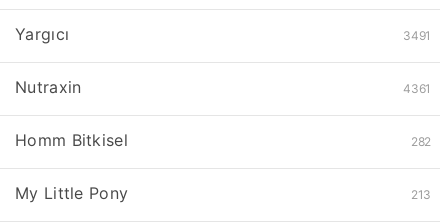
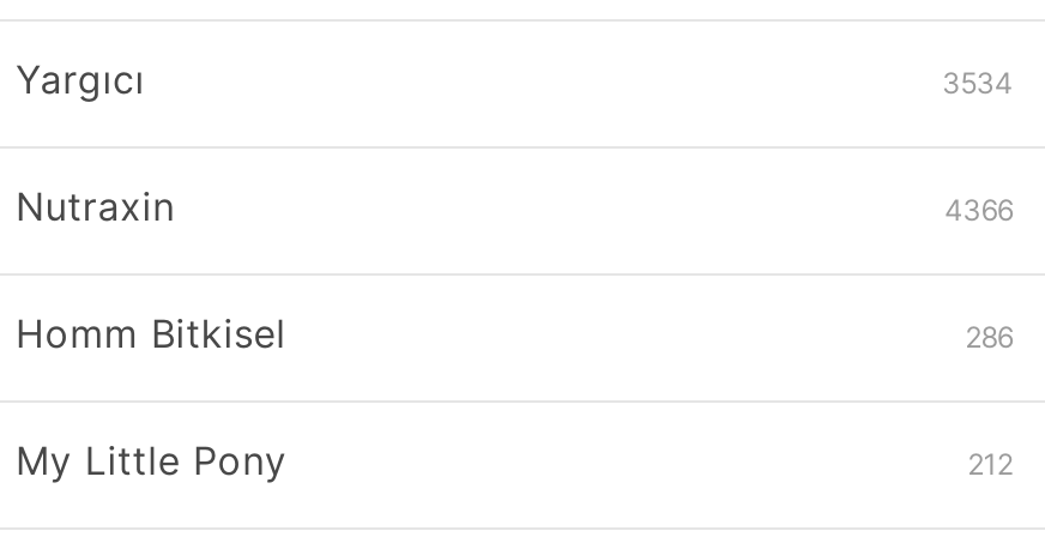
[403,28,431,43] 3491 -> [942,65,1013,101] 3534
[403,81,431,96] 4361 -> [944,192,1013,228] 4366
[411,134,431,149] 282 -> [965,319,1013,355] 286
[411,187,431,202] 213 -> [967,446,1013,482] 212

